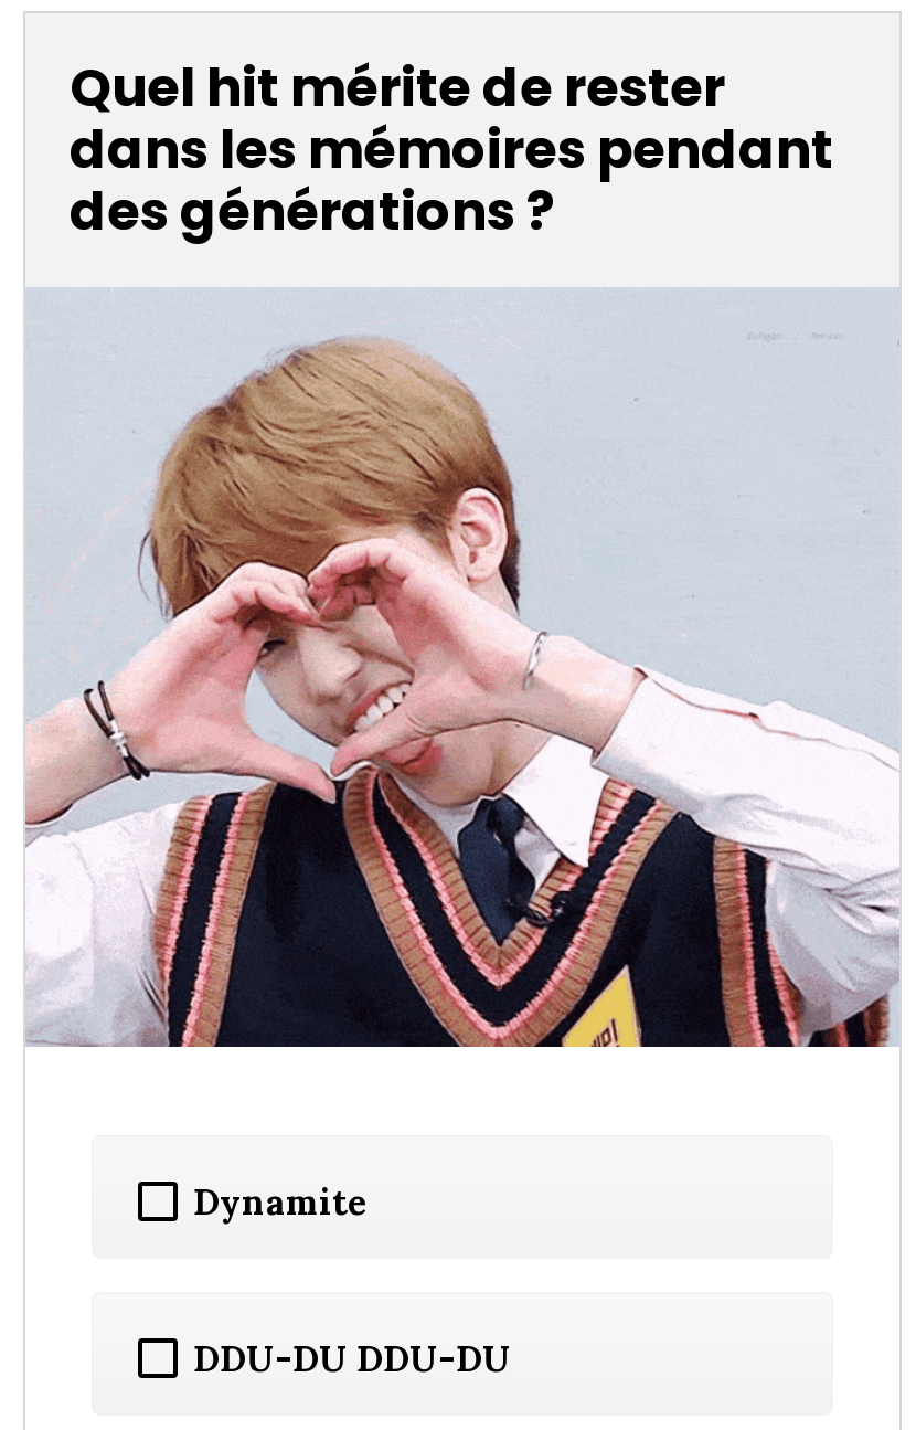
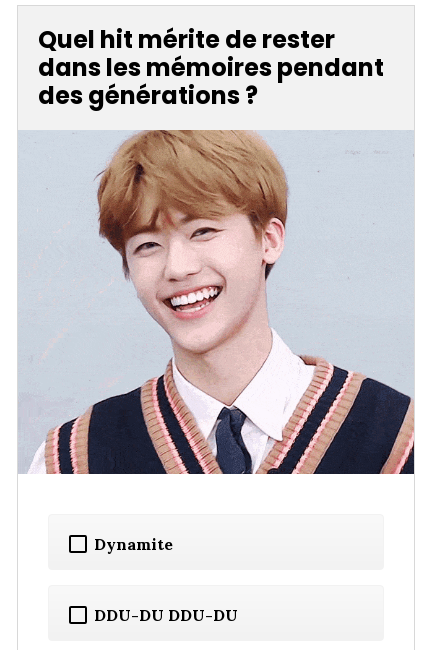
[25,287,899,1049] [image] -> [18,129,415,475] [image]

